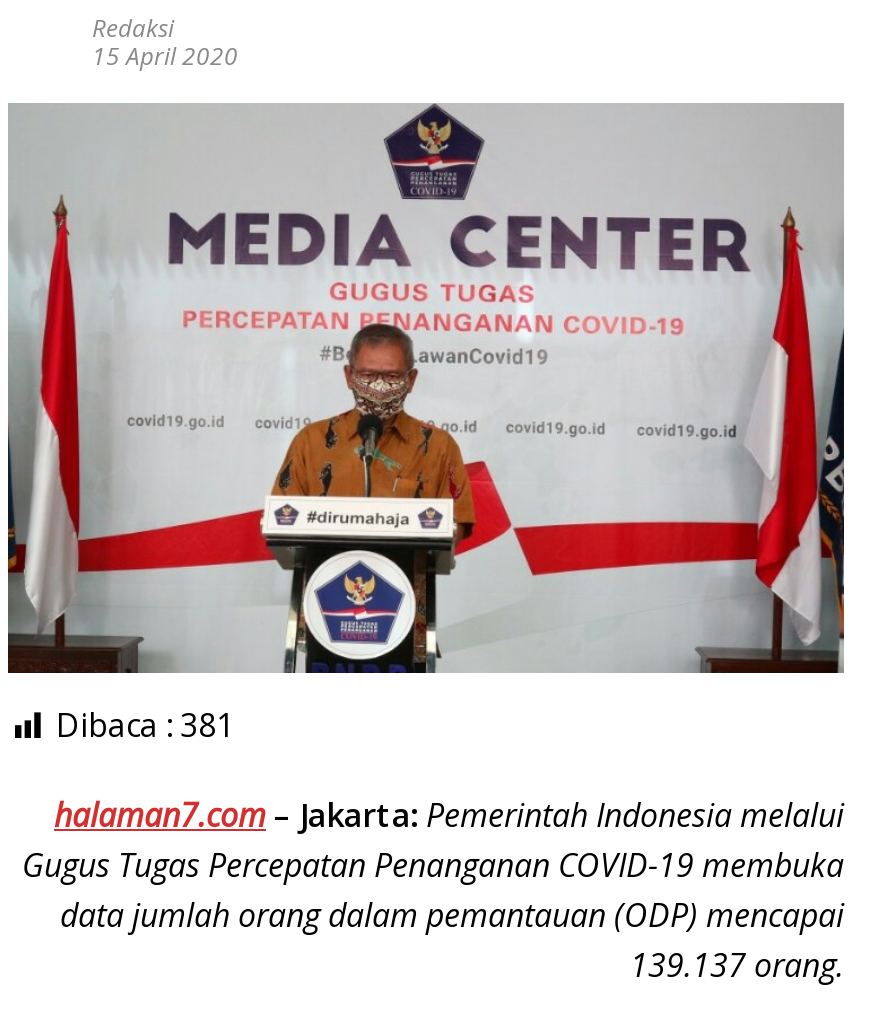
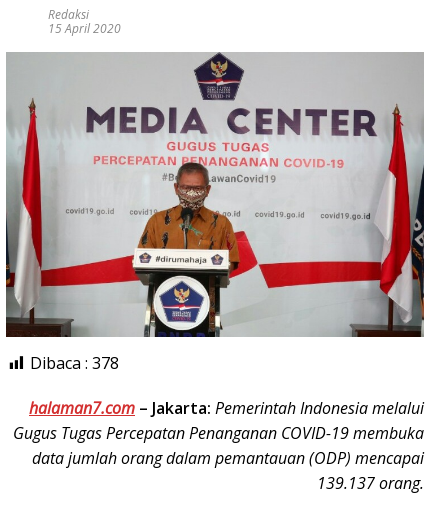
[56,703,234,747] Dibaca : 381 -> [30,352,119,374] Dibaca : 378

